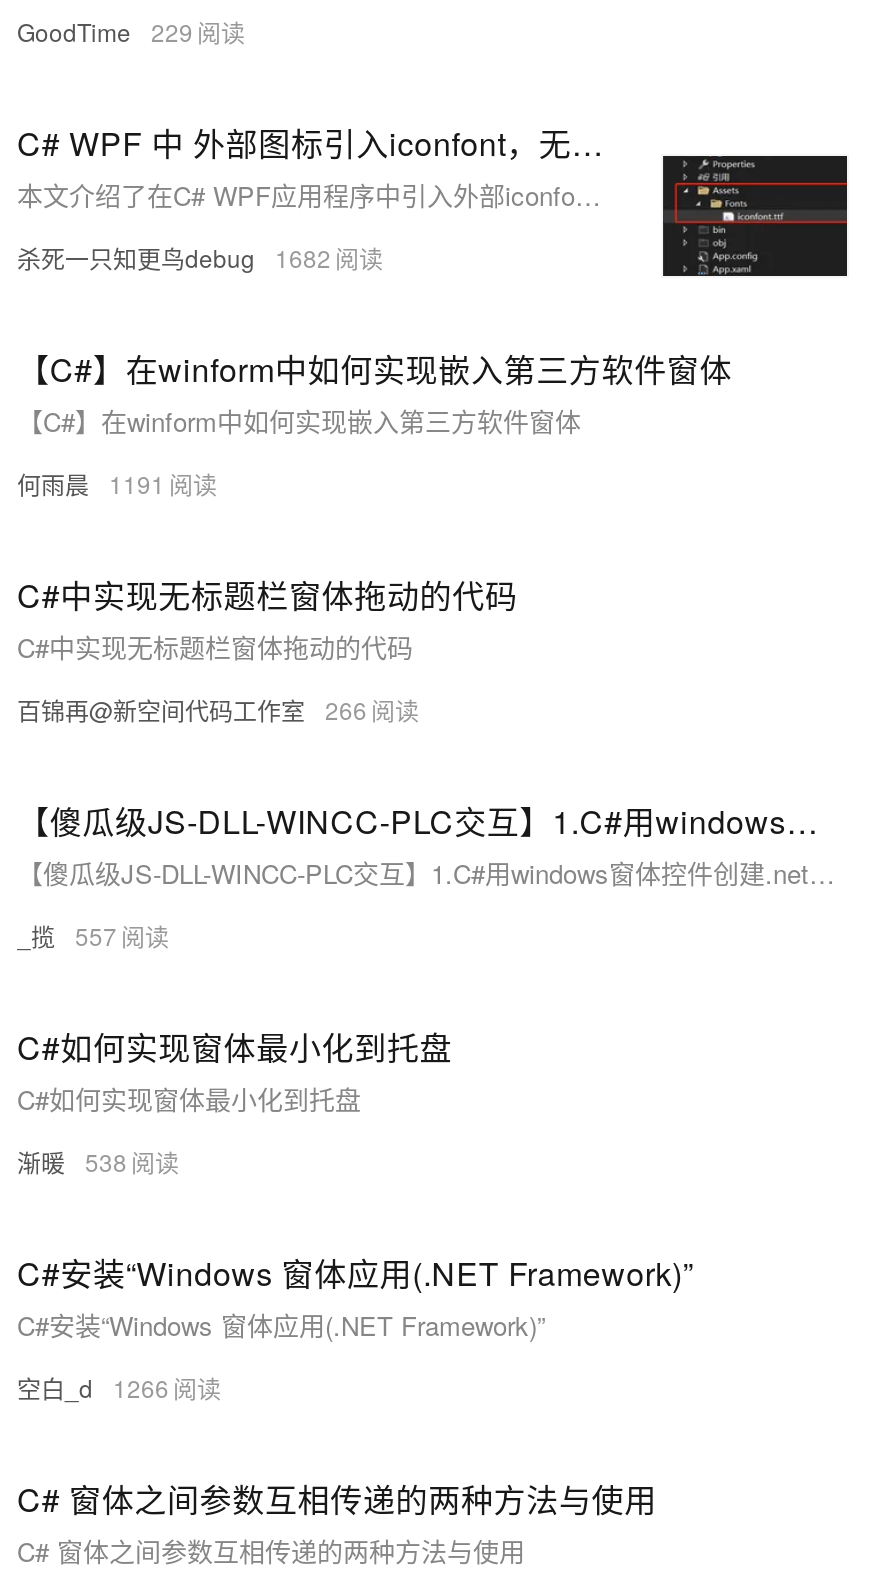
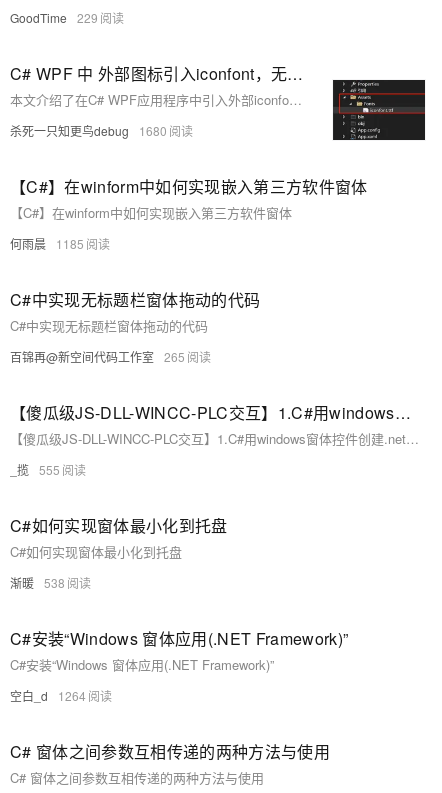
[17,239,331,273] 杀死一只知更鸟debug 1682 -> [10,121,167,138] 杀死一只知更鸟debug 1680
[17,465,165,499] 何雨晨 1191 -> [10,234,84,251] 何雨晨 1185
[17,691,367,725] 百锦再@新空间代码工作室 266 -> [10,347,185,364] 百锦再@新空间代码工作室 265
[17,917,117,951] _揽 557 -> [10,460,60,477] _揽 555
[17,1369,169,1403] 空白_d 1266 -> [10,686,86,703] 空白_d 1264

